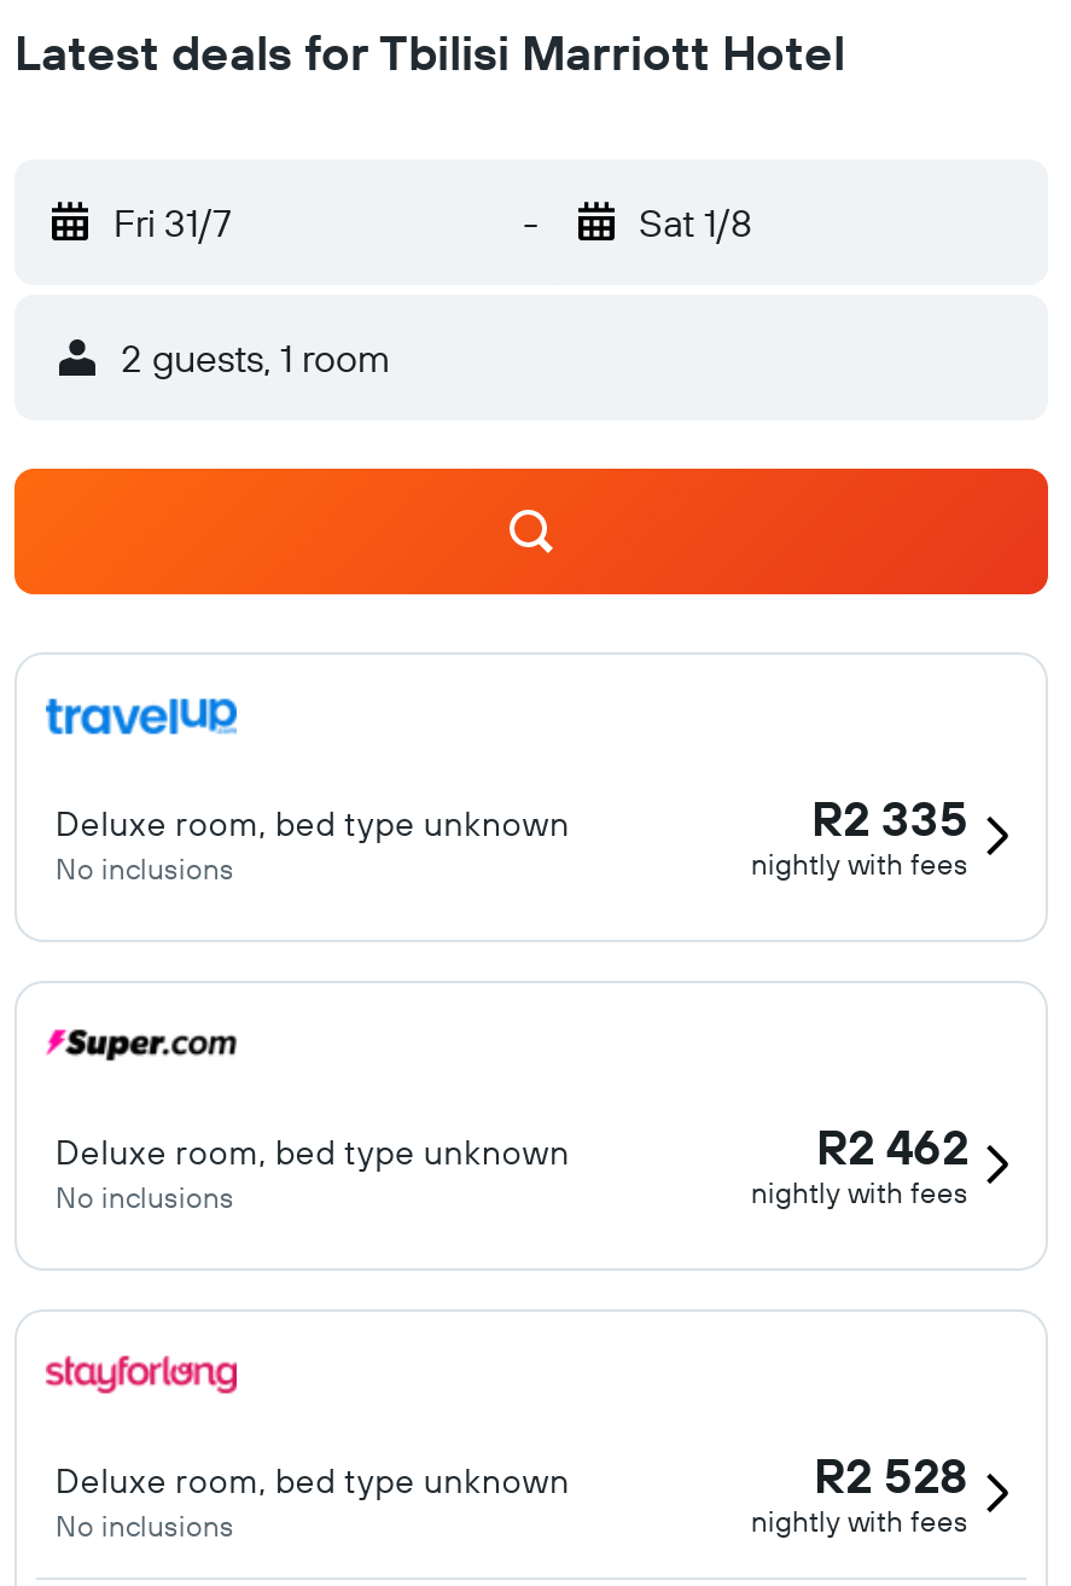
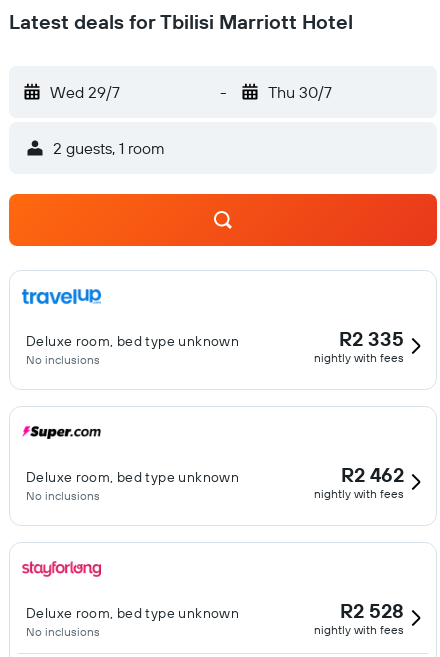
[113,198,232,246] Fri 31/7 -> [50,82,120,102] Wed 29/7
[639,198,752,246] Sat 1/8 -> [267,82,331,102] Thu 30/7

